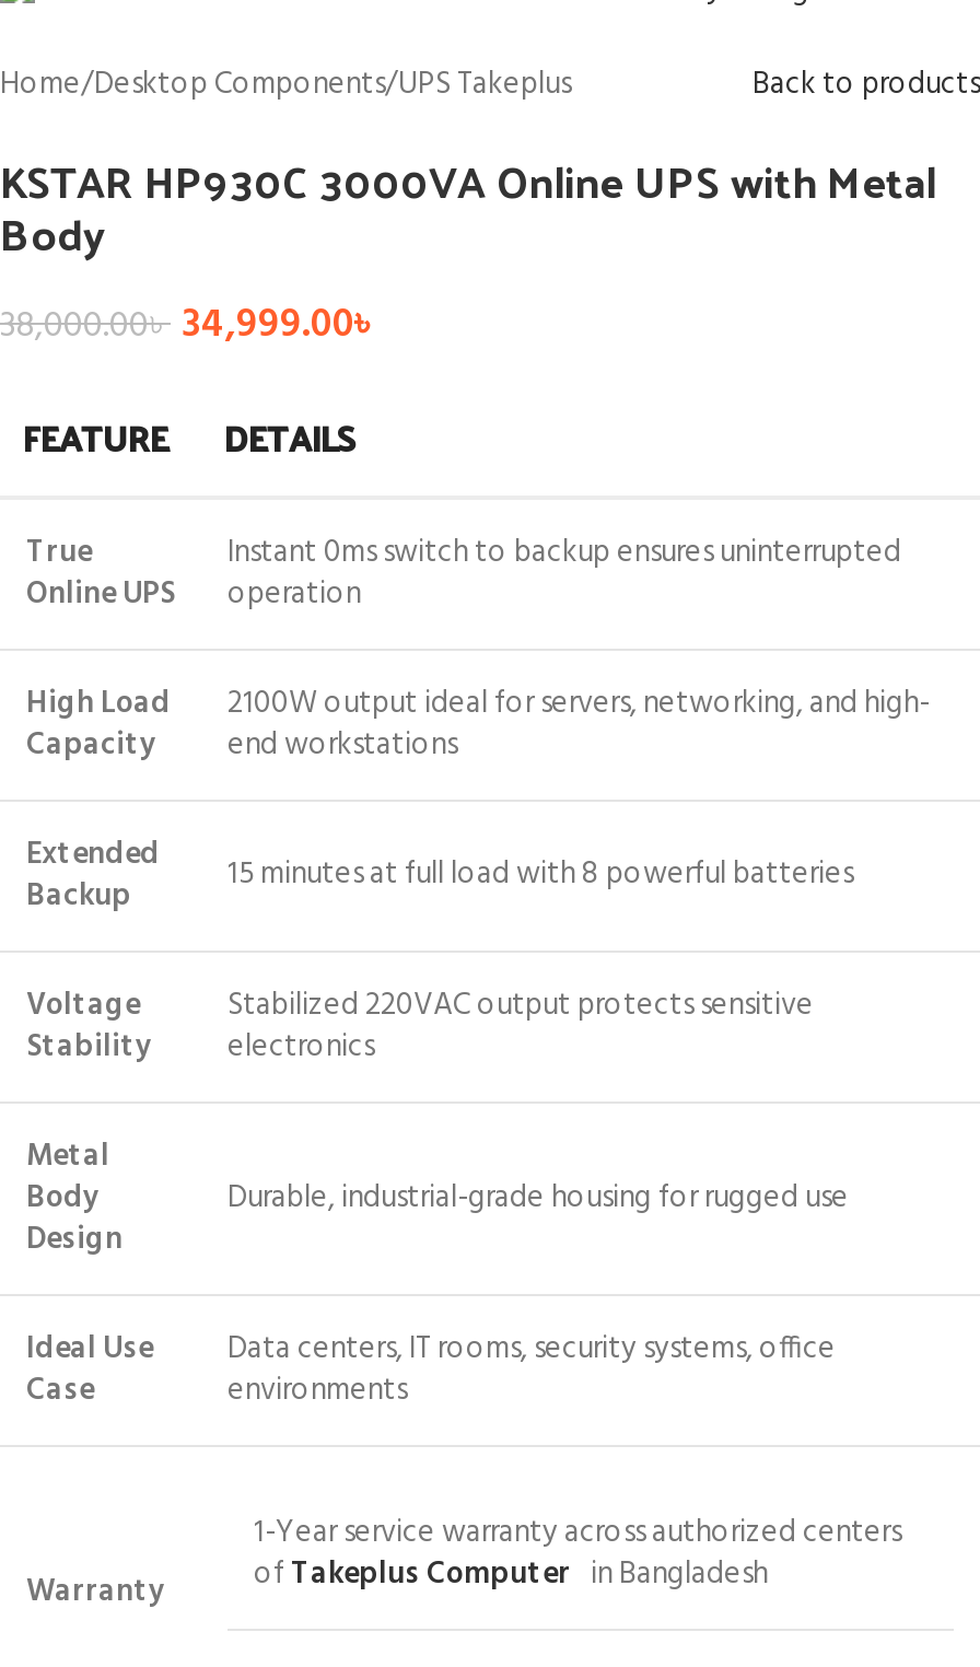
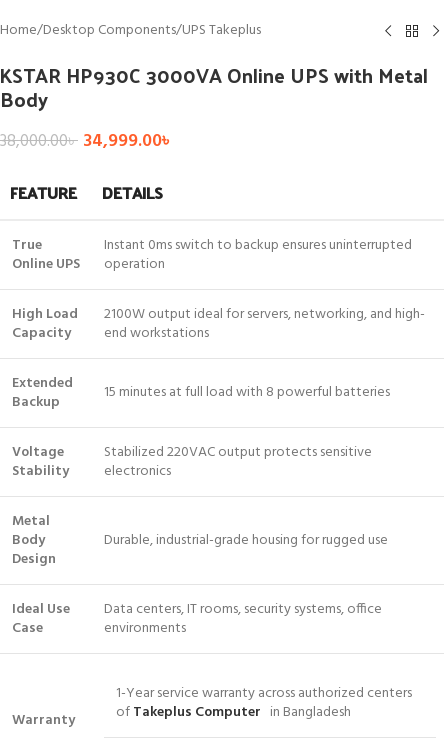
[752,59,980,109] Back to products -> none

